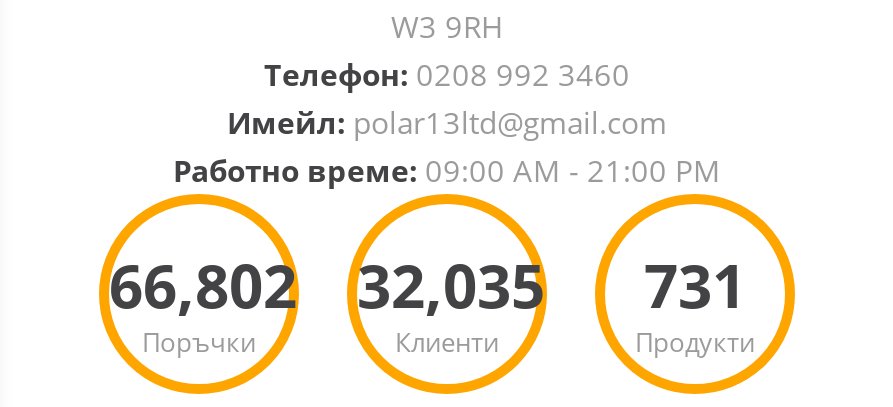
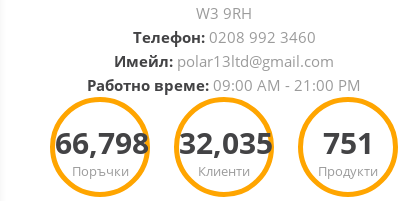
[109,244,297,326] 66,802 -> [55,122,149,163] 66,798
[644,244,746,326] 731 -> [322,122,373,163] 751

